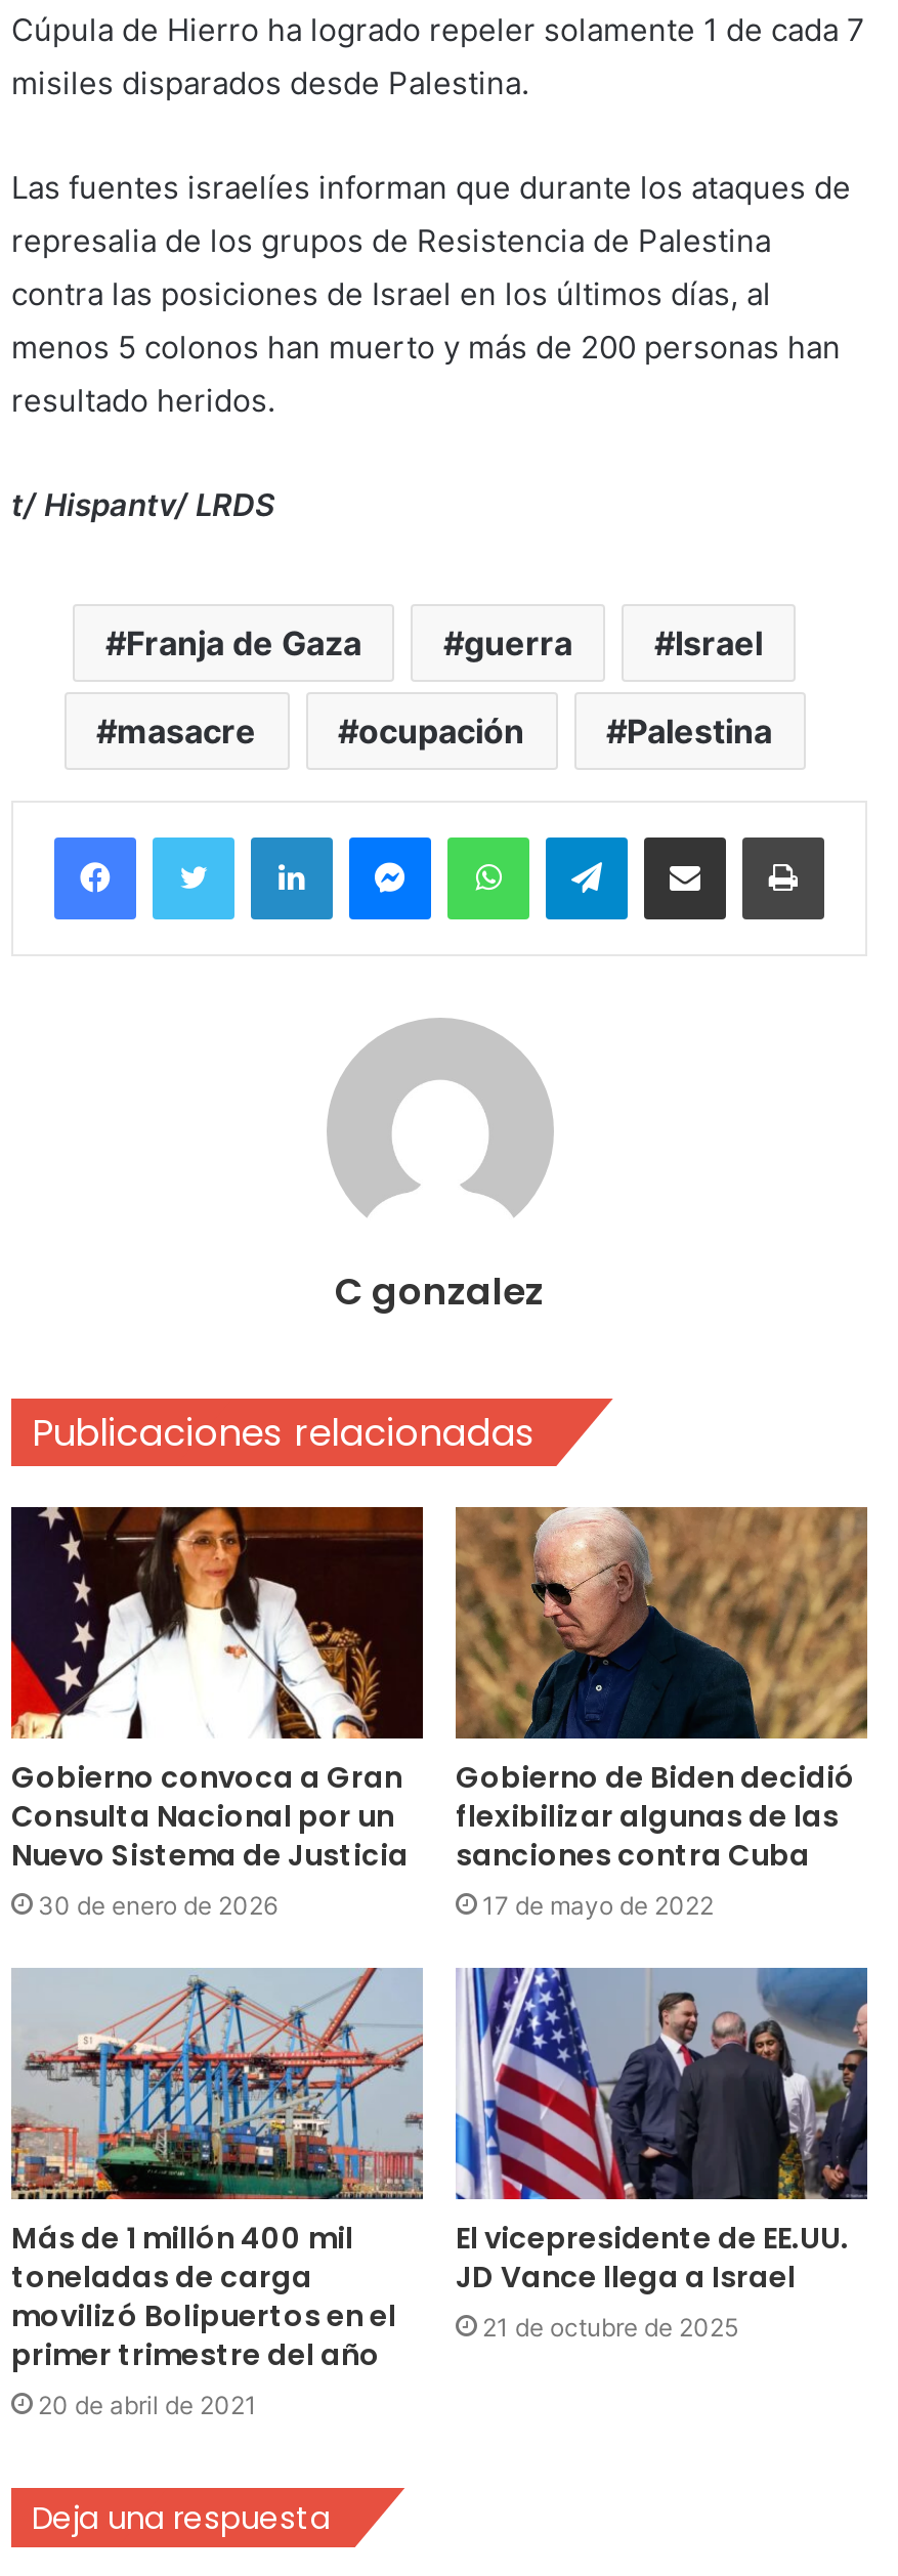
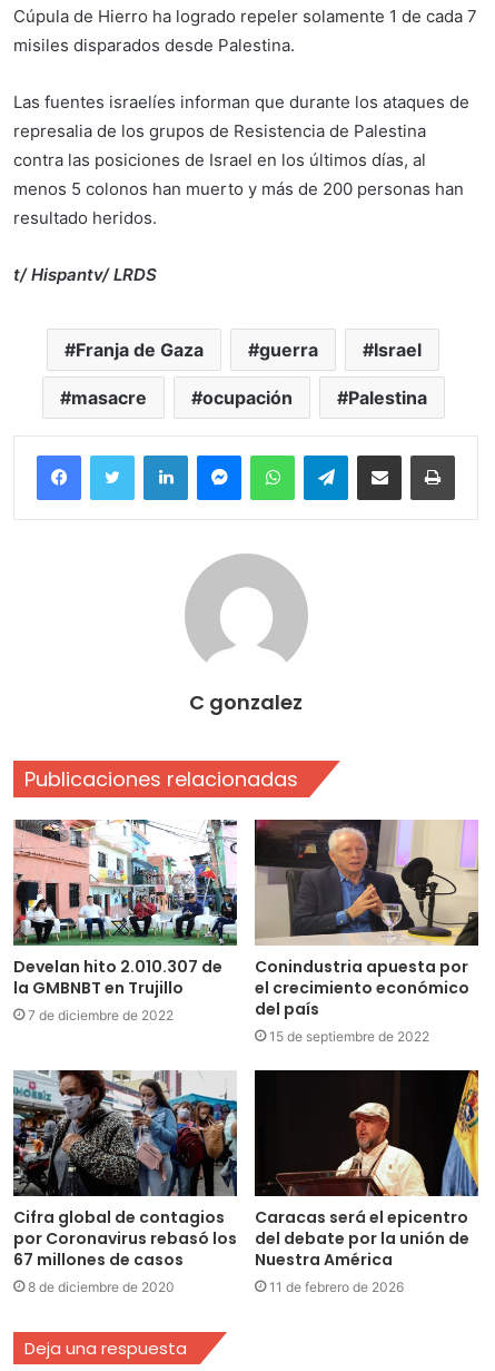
[9,1505,425,1921] [image] | Gobierno convoca a Gran | Consulta Nacional por un | Nuevo Sistema de Justicia | 30 de enero de 2026 -> [13,819,238,1023] [image] | Develan hito 2.010.307 de | la GMBNBT en Trujillo | 7 de diciembre de 2022
[454,1505,869,1920] [image] | Gobierno de Biden decidió | flexibilizar algunas de las | sanciones contra Cuba | 17 de mayo de 2022 -> [254,819,478,1045] [image] | Conindustria apuesta por | el crecimiento económico | del país | 15 de septiembre de 2022
[9,1966,423,2421] [image] | Más de 1 millón 400 mil | toneladas de carga | movilizó Bolipuertos en el | primer trimestre del año | 20 de abril de 2021 -> [13,1070,238,1295] [image] | Cifra global de contagios | por Coronavirus rebasó los | 67 millones de casos | 8 de diciembre de 2020
[454,1966,869,2343] [image] | El vicepresidente de EE.UU. | JD Vance llega a Israel | 21 de octubre de 2025 -> [254,1069,479,1295] [image] | Caracas será el epicentro | del debate por la unión de | Nuestra América | 11 de febrero de 2026

